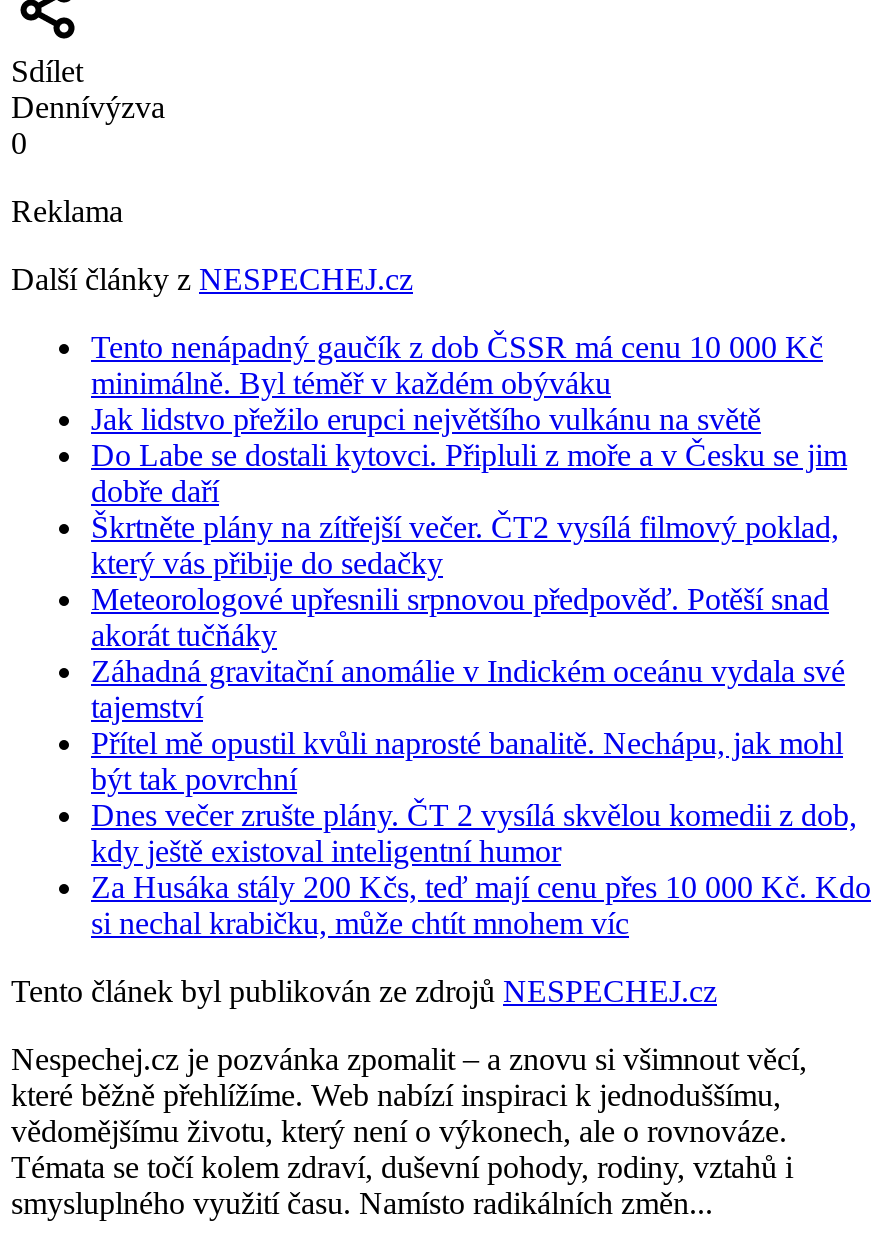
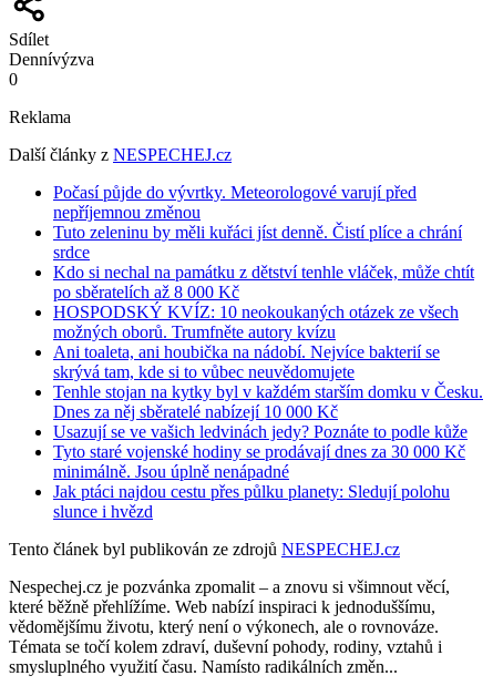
[91,329,871,939] Tento nenápadný gaučík z dob ČSSR má cenu 10 000 Kč | minimálně. Byl téměř v každém obýváku | Jak lidstvo přežilo erupci největšího vulkánu na světě | Do Labe se dostali kytovci. Připluli z moře a v Česku se jim | dobře daří | Škrtněte plány na zítřejší večer. ČT2 vysílá filmový poklad, | který vás přibije do sedačky | Meteorologové upřesnili srpnovou předpověď. Potěší snad | akorát tučňáky | Záhadná gravitační anomálie v Indickém oceánu vydala své | tajemství | Přítel mě opustil kvůli naprosté banalitě. Nechápu, jak mohl | být tak povrchní | Dnes večer zrušte plány. ČT 2 vysílá skvělou komedii z dob, | kdy ještě existoval inteligentní humor | Za Husáka stály 200 Kčs, teď mají cenu přes 10 000 Kč. Kdo | si nechal krabičku, může chtít mnohem víc -> [53,183,483,521] Počasí půjde do vývrtky. Meteorologové varují před | nepříjemnou změnou | Tuto zeleninu by měli kuřáci jíst denně. Čistí plíce a chrání | srdce | Kdo si nechal na památku z dětství tenhle vláček, může chtít | po sběratelích až 8 000 Kč | HOSPODSKÝ KVÍZ: 10 neokoukaných otázek ze všech | možných oborů. Trumfněte autory kvízu | Ani toaleta, ani houbička na nádobí. Nejvíce bakterií se | skrývá tam, kde si to vůbec neuvědomujete | Tenhle stojan na kytky byl v každém starším domku v Česku. | Dnes za něj sběratelé nabízejí 10 000 Kč | Usazují se ve vašich ledvinách jedy? Poznáte to podle kůže | Tyto staré vojenské hodiny se prodávají dnes za 30 000 Kč | minimálně. Jsou úplně nenápadné | Jak ptáci najdou cestu přes půlku planety: Sledují polohu | slunce i hvězd

